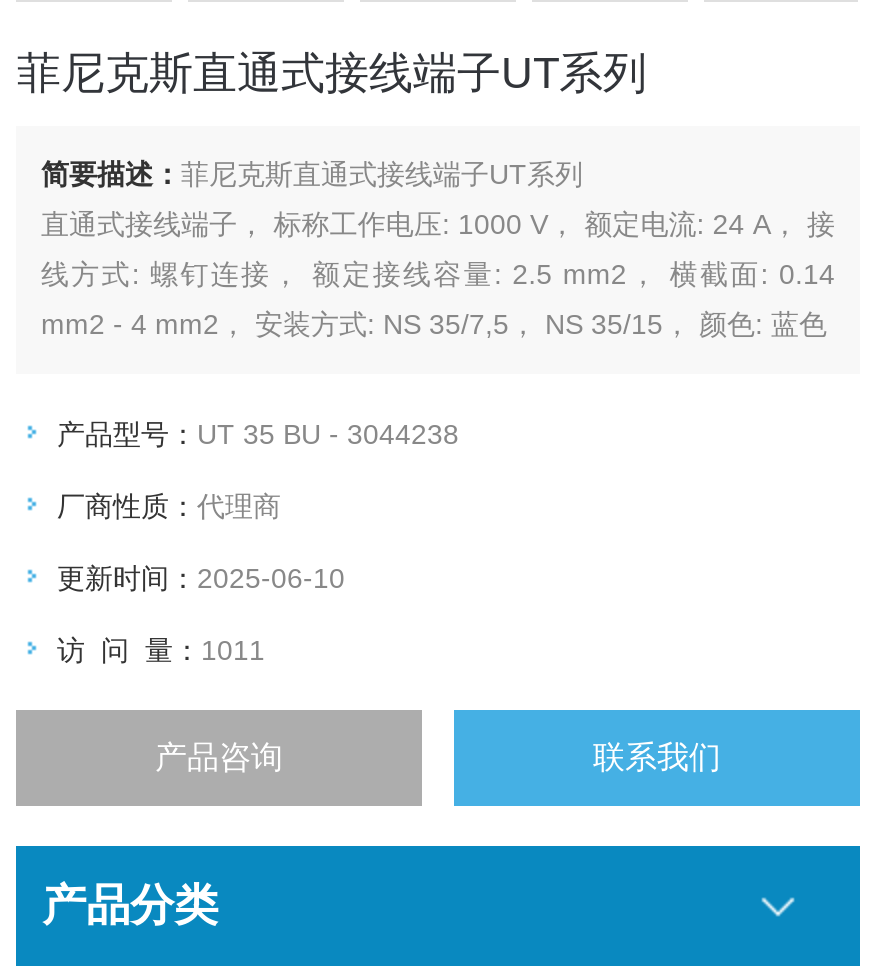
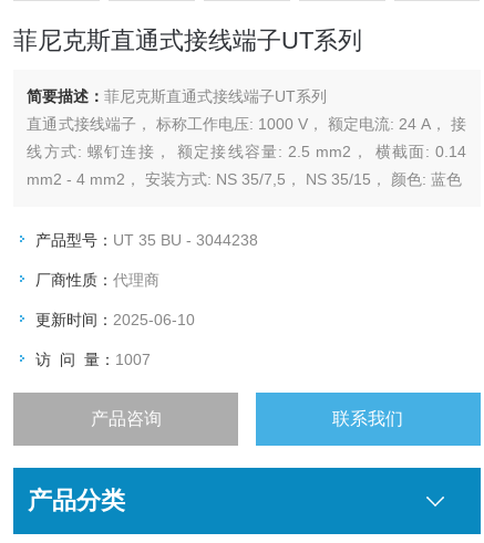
[57,634,265,666] 访 问 量：1011 -> [36,351,151,368] 访 问 量：1007

